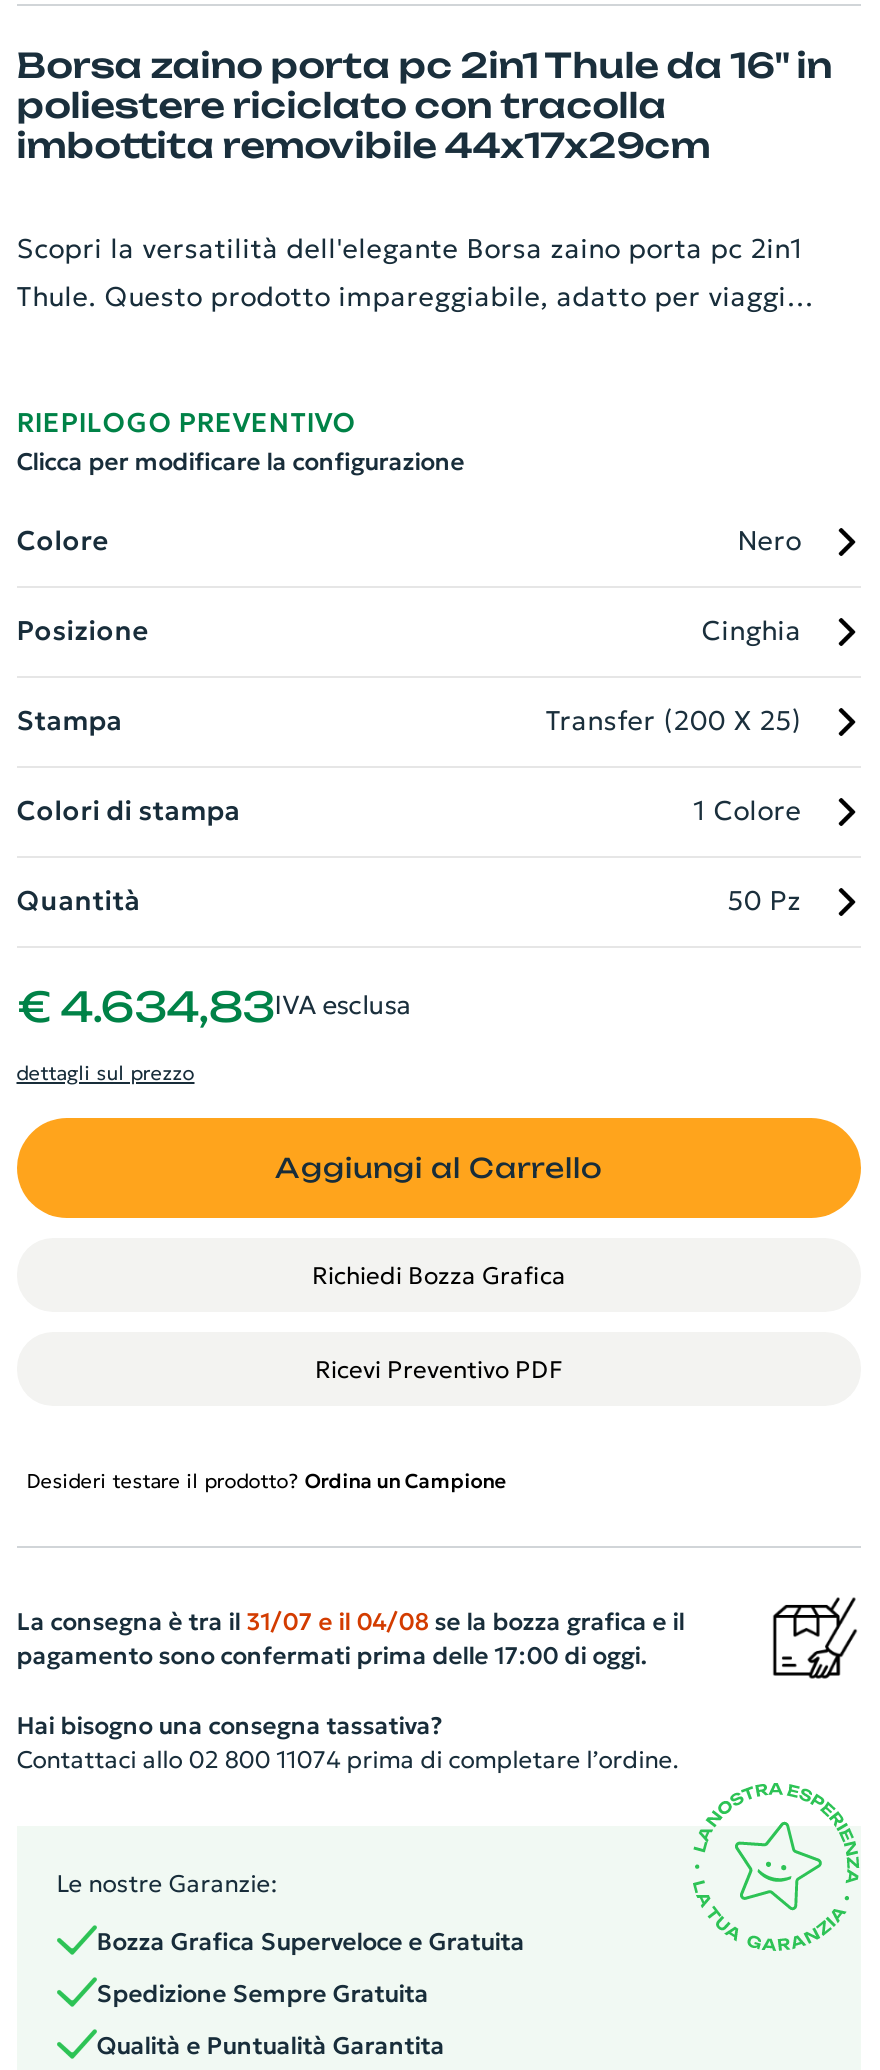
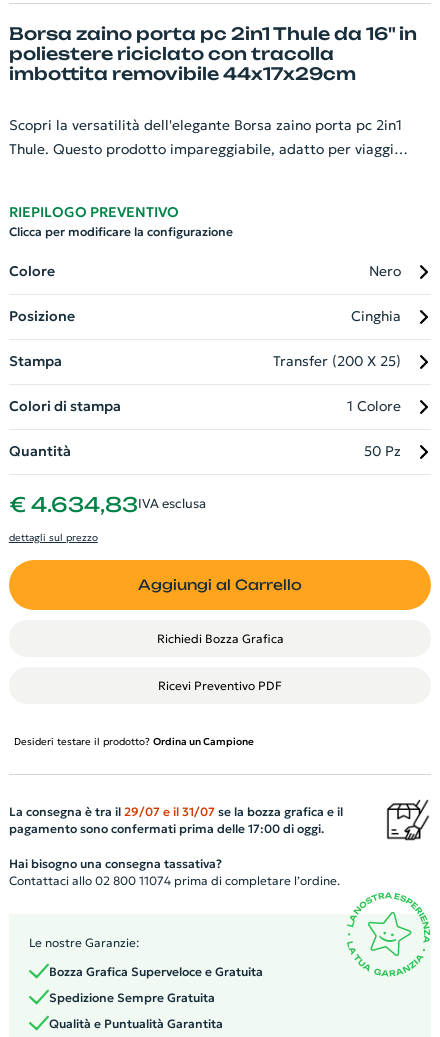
[17,1605,685,1635] La consegna è tra il 31/07 e il 04/08 se la bozza grafica e il -> [9,803,343,818] La consegna è tra il 29/07 e il 31/07 se la bozza grafica e il

